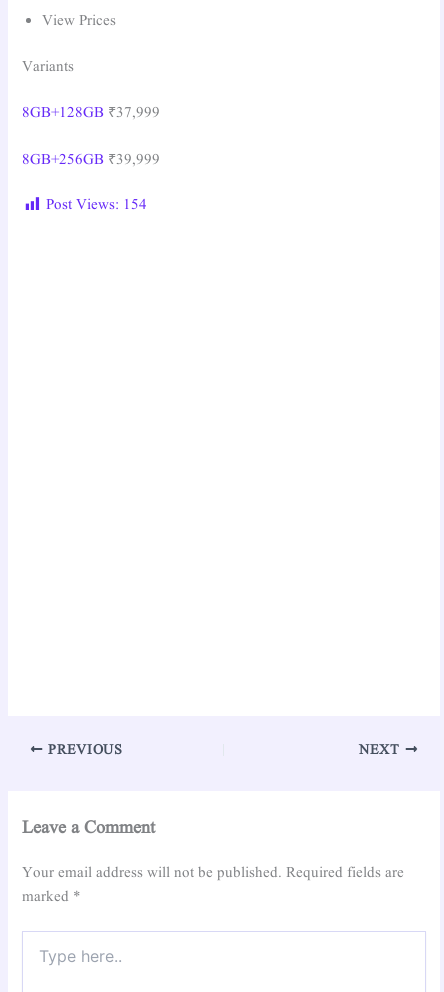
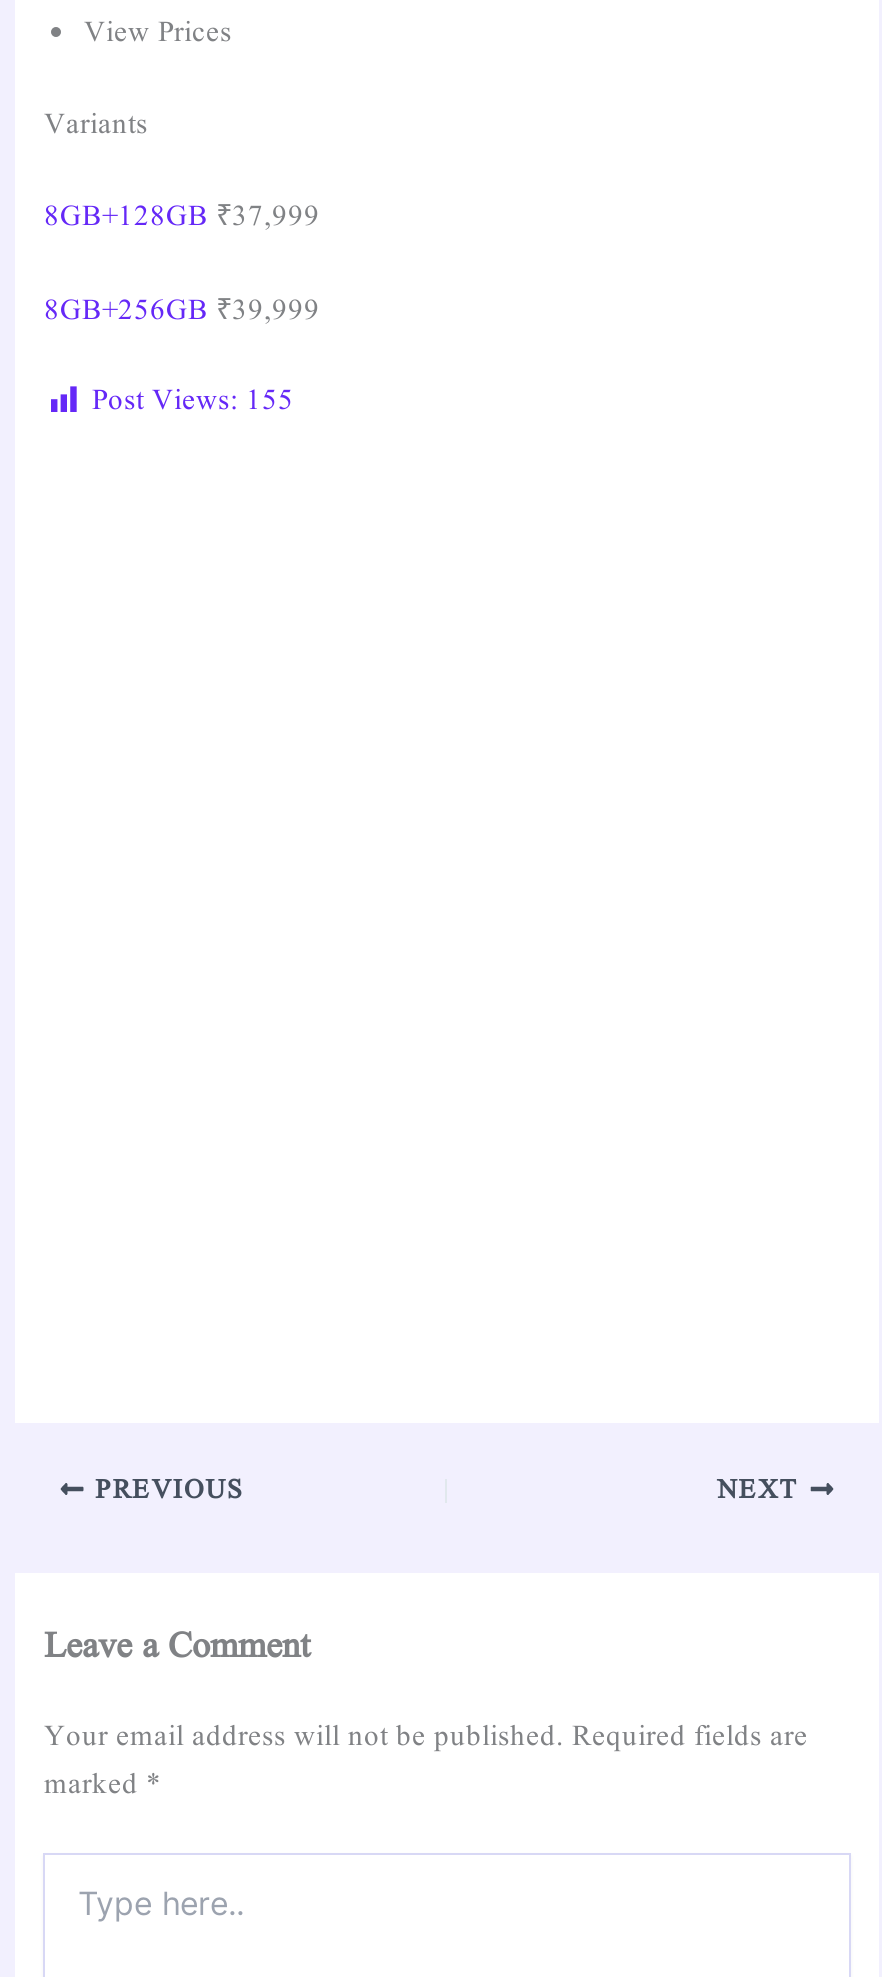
[46,195,147,215] Post Views: 154 -> [92,382,294,422] Post Views: 155

